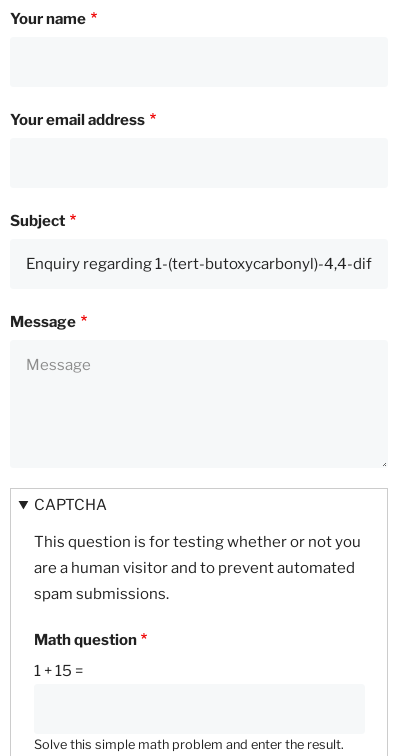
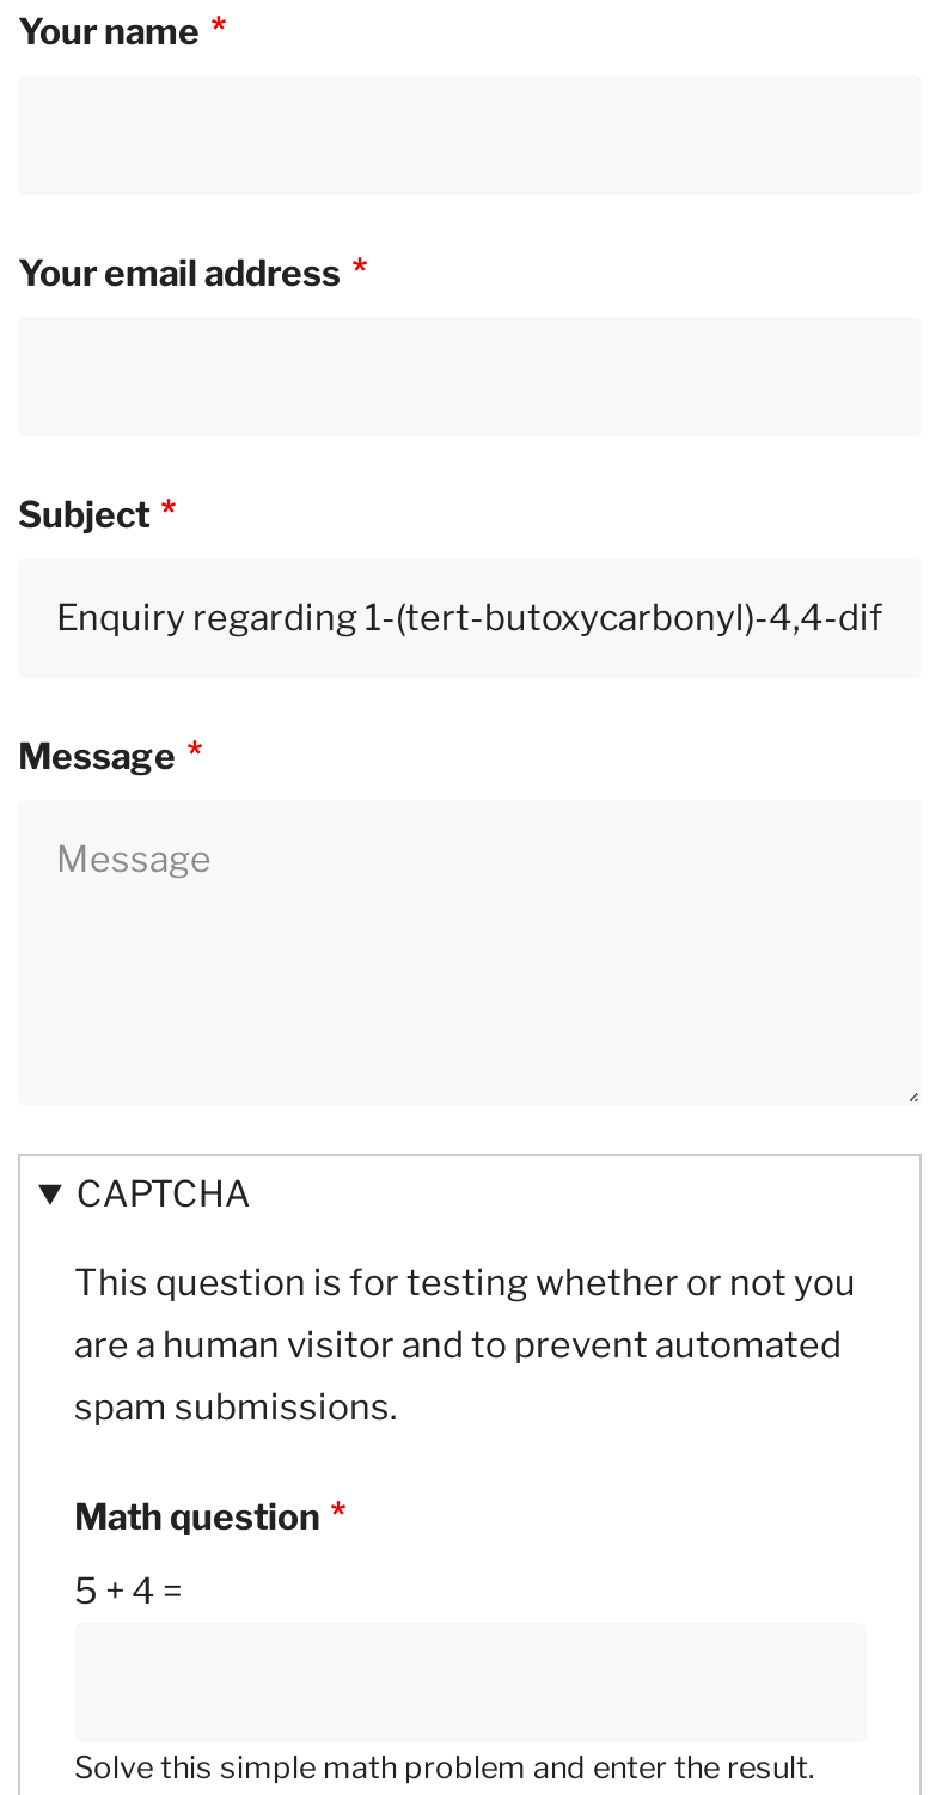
[33,662,82,680] 1 + 15 = -> [74,1569,182,1612] 5 + 4 =

